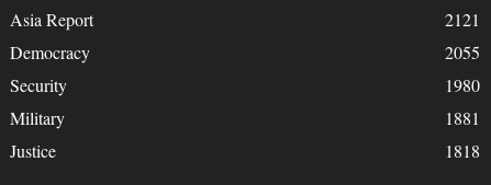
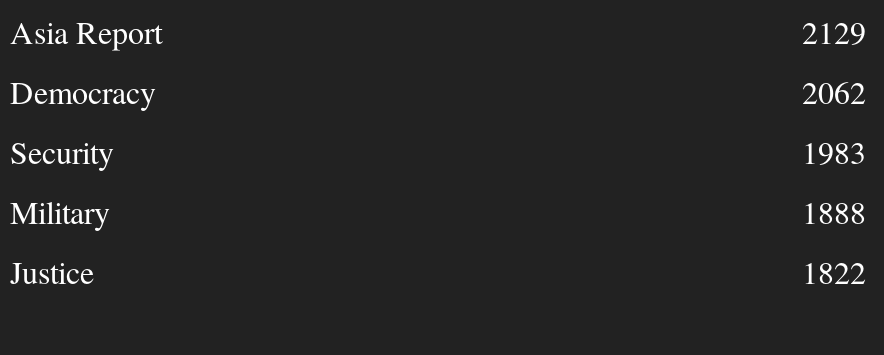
[445,8,480,31] 2121 -> [802,11,866,53] 2129
[445,41,480,64] 2055 -> [802,71,866,113] 2062
[445,74,480,97] 1980 -> [802,131,866,173] 1983
[445,107,480,129] 1881 -> [802,191,866,233] 1888
[445,139,480,162] 1818 -> [802,251,866,293] 1822

